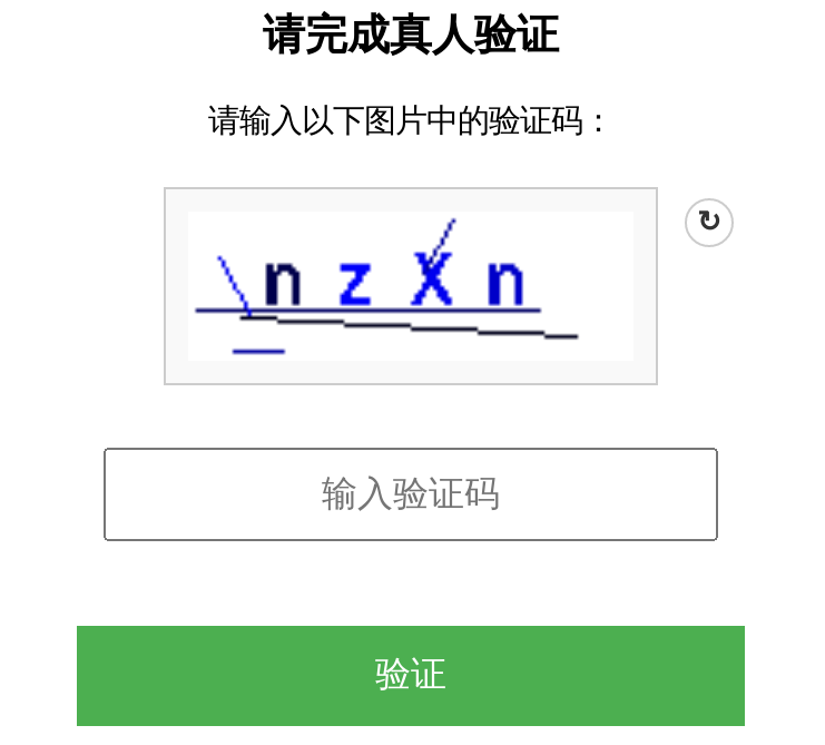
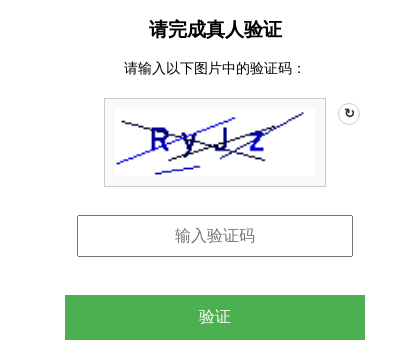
[193,216,607,359] [image] -> [116,111,305,176] [image]

